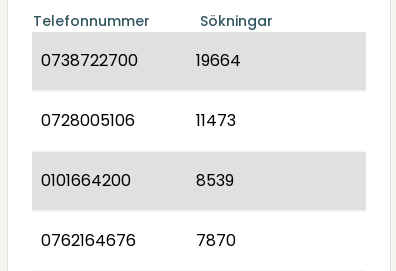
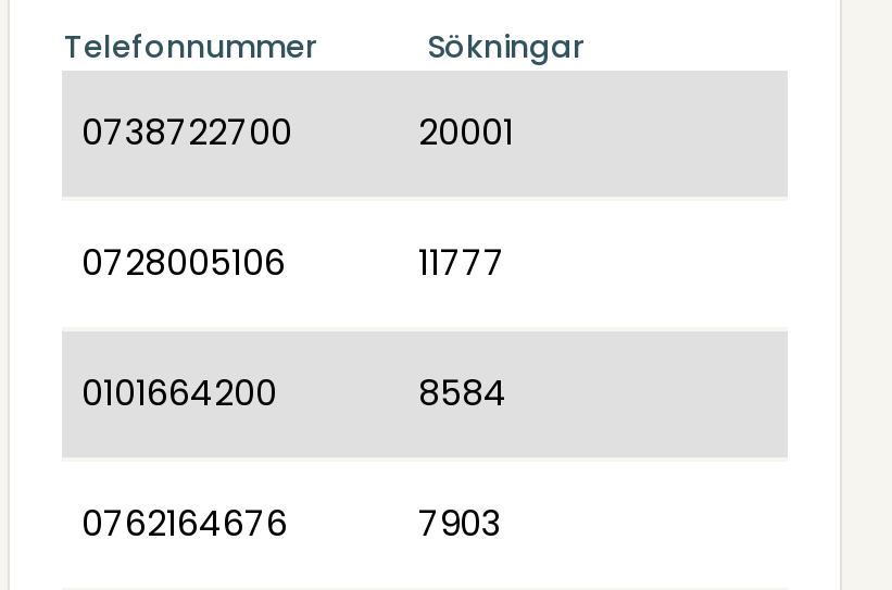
[196,49,241,72] 19664 -> [418,108,514,158] 20001
[196,109,236,132] 11473 -> [418,238,505,288] 11777
[196,169,234,192] 8539 -> [418,368,507,418] 8584
[196,229,236,252] 7870 -> [418,499,501,549] 7903

